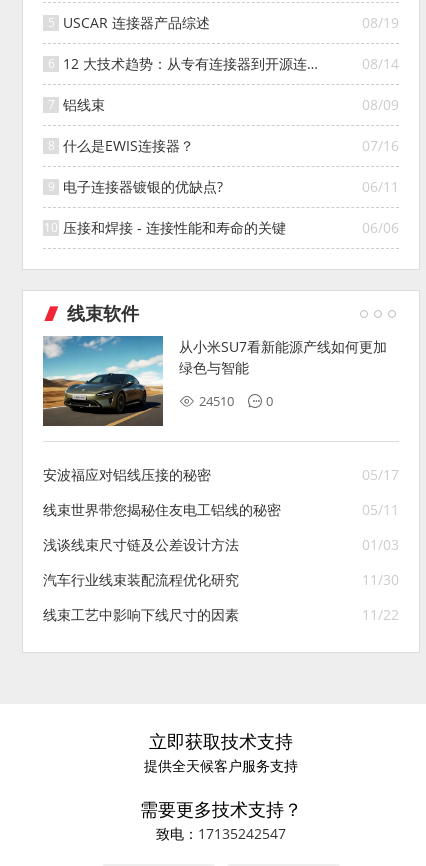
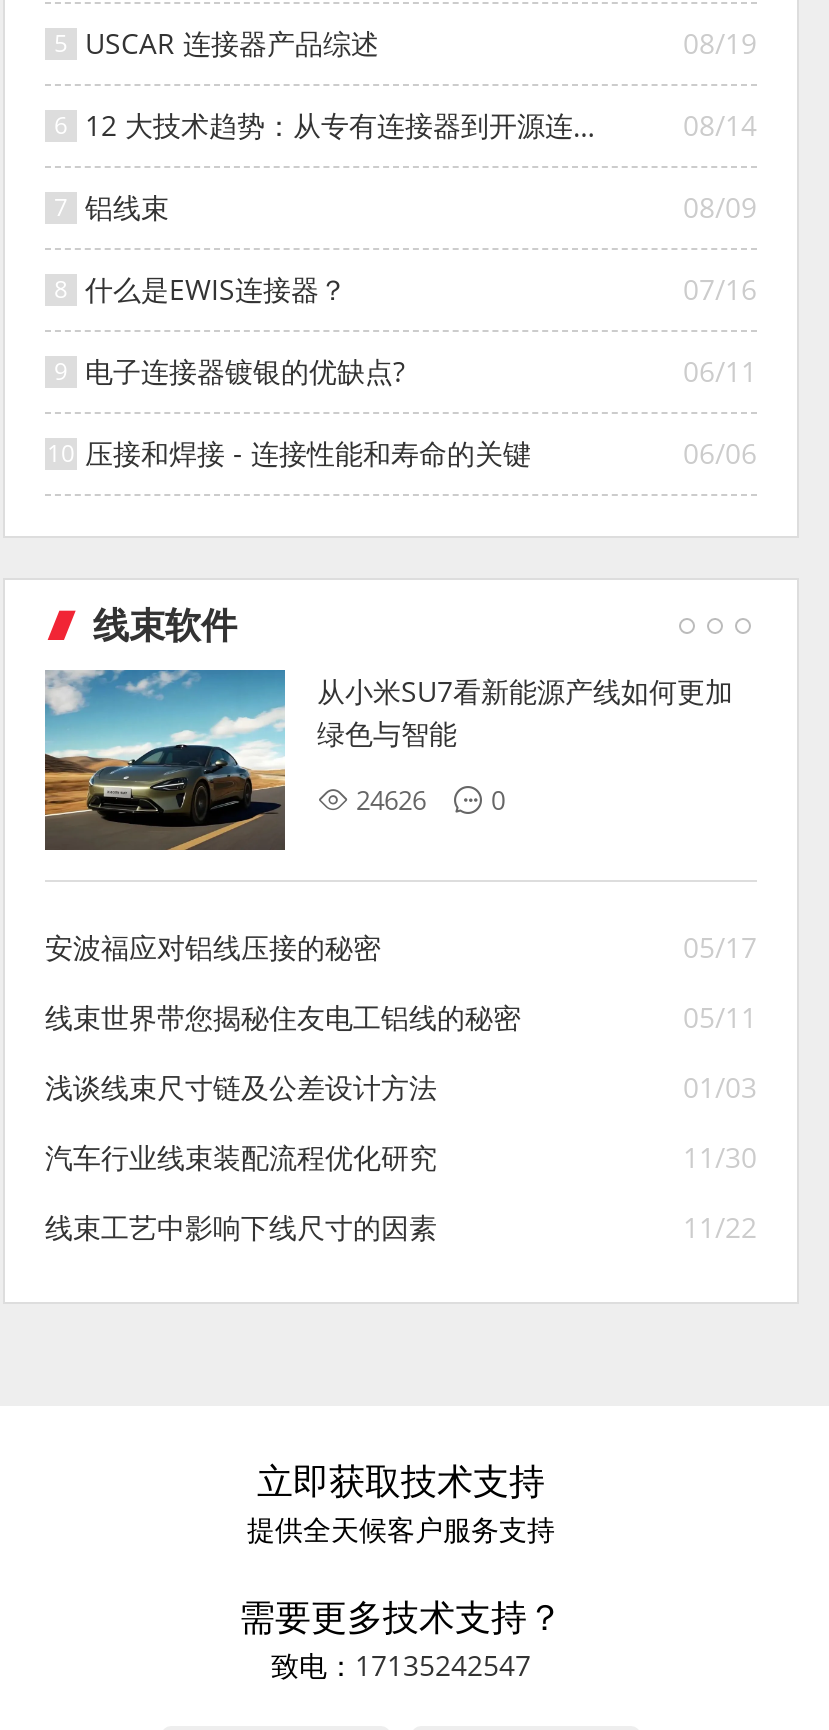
[198,392,273,410] 24510 0 -> [356,783,505,819] 24626 0

